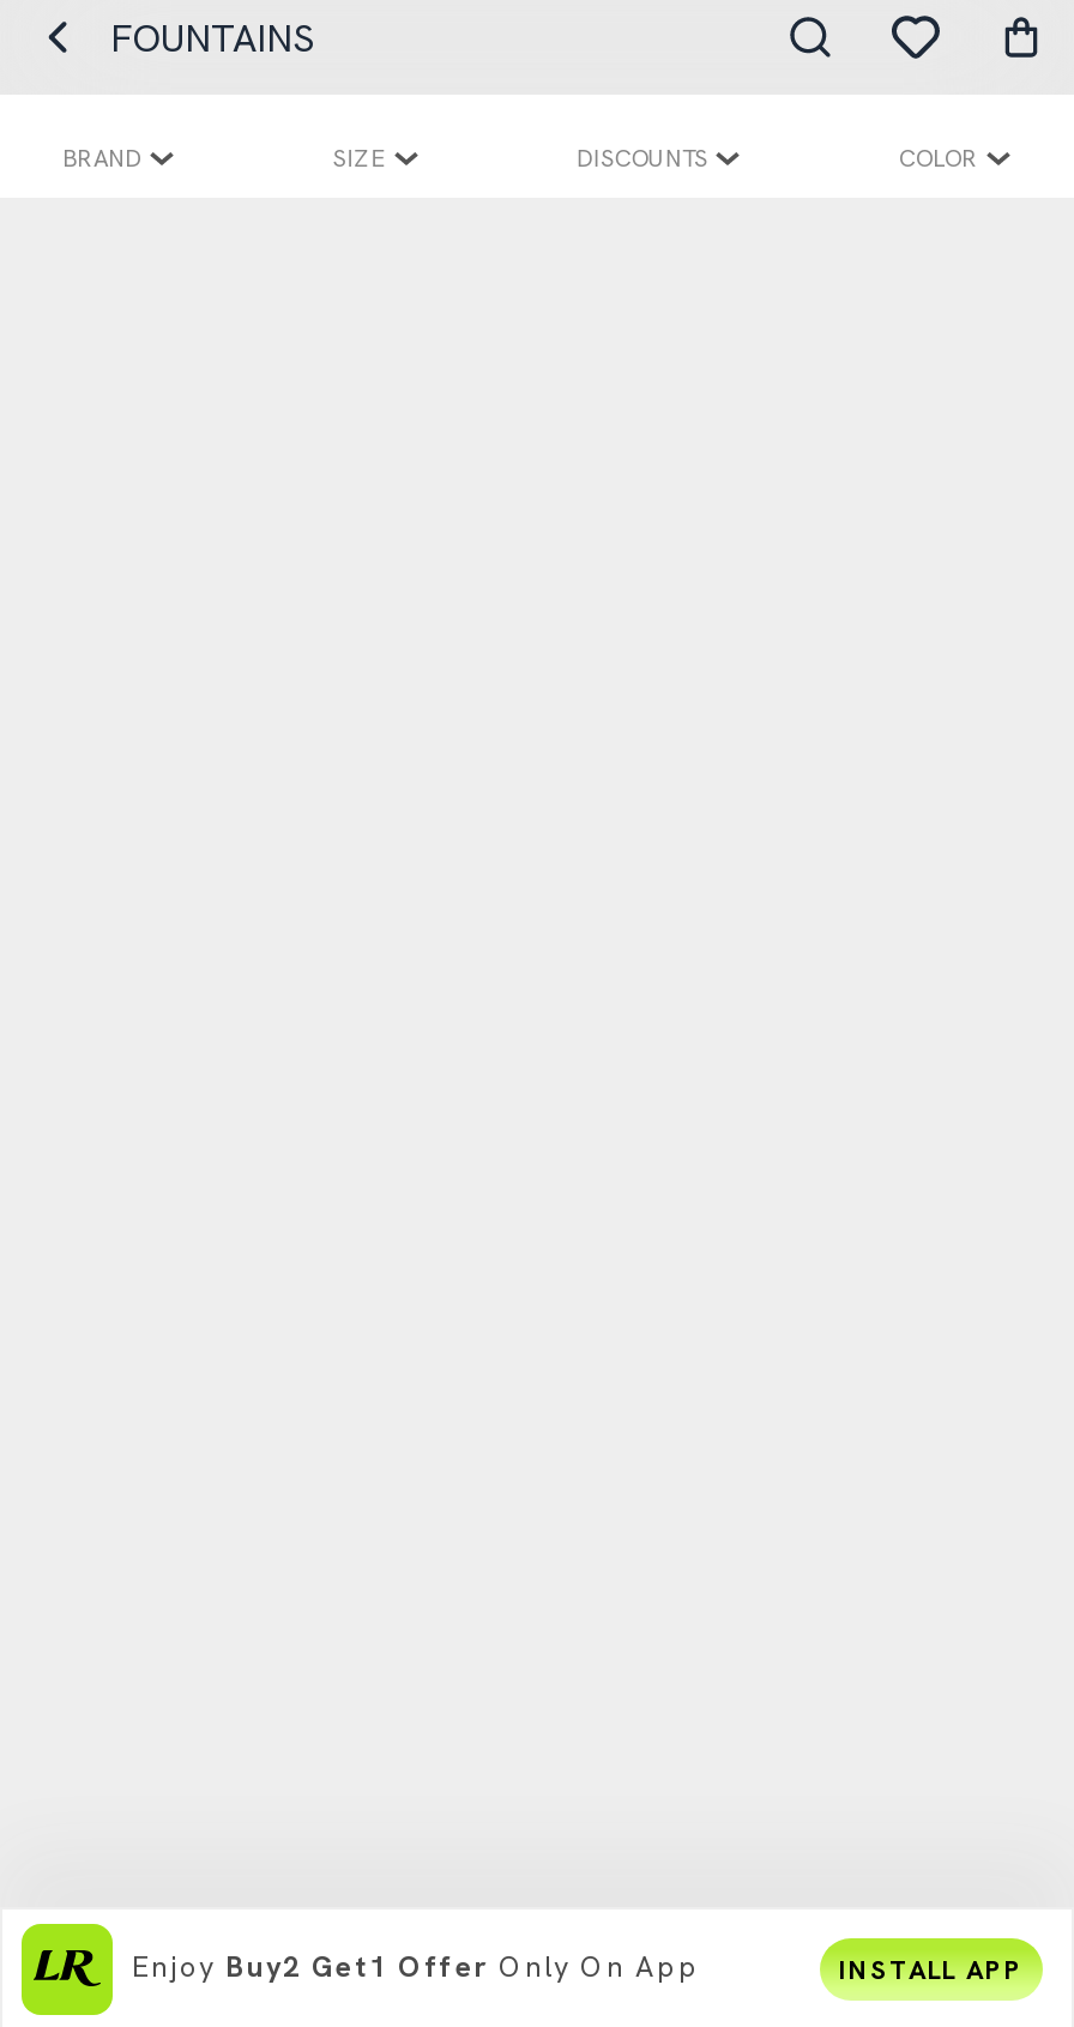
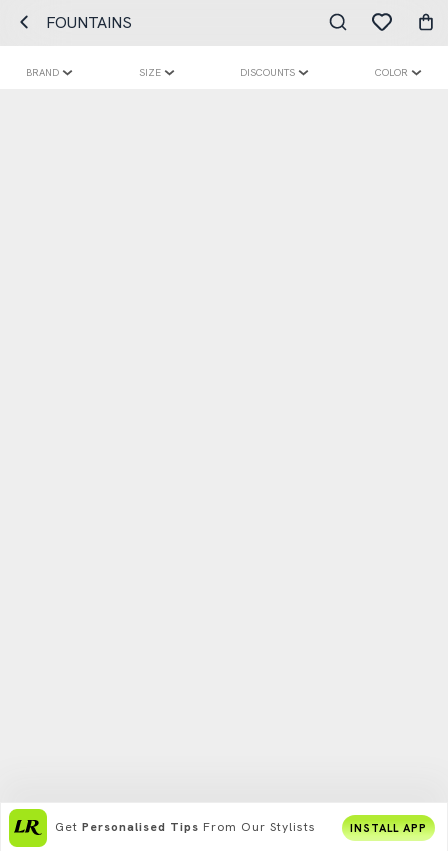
[132,1948,700,1986] Enjoy Buy2 Get1 Offer Only On App -> [55,819,316,835] Get Personalised Tips From Our Stylists

